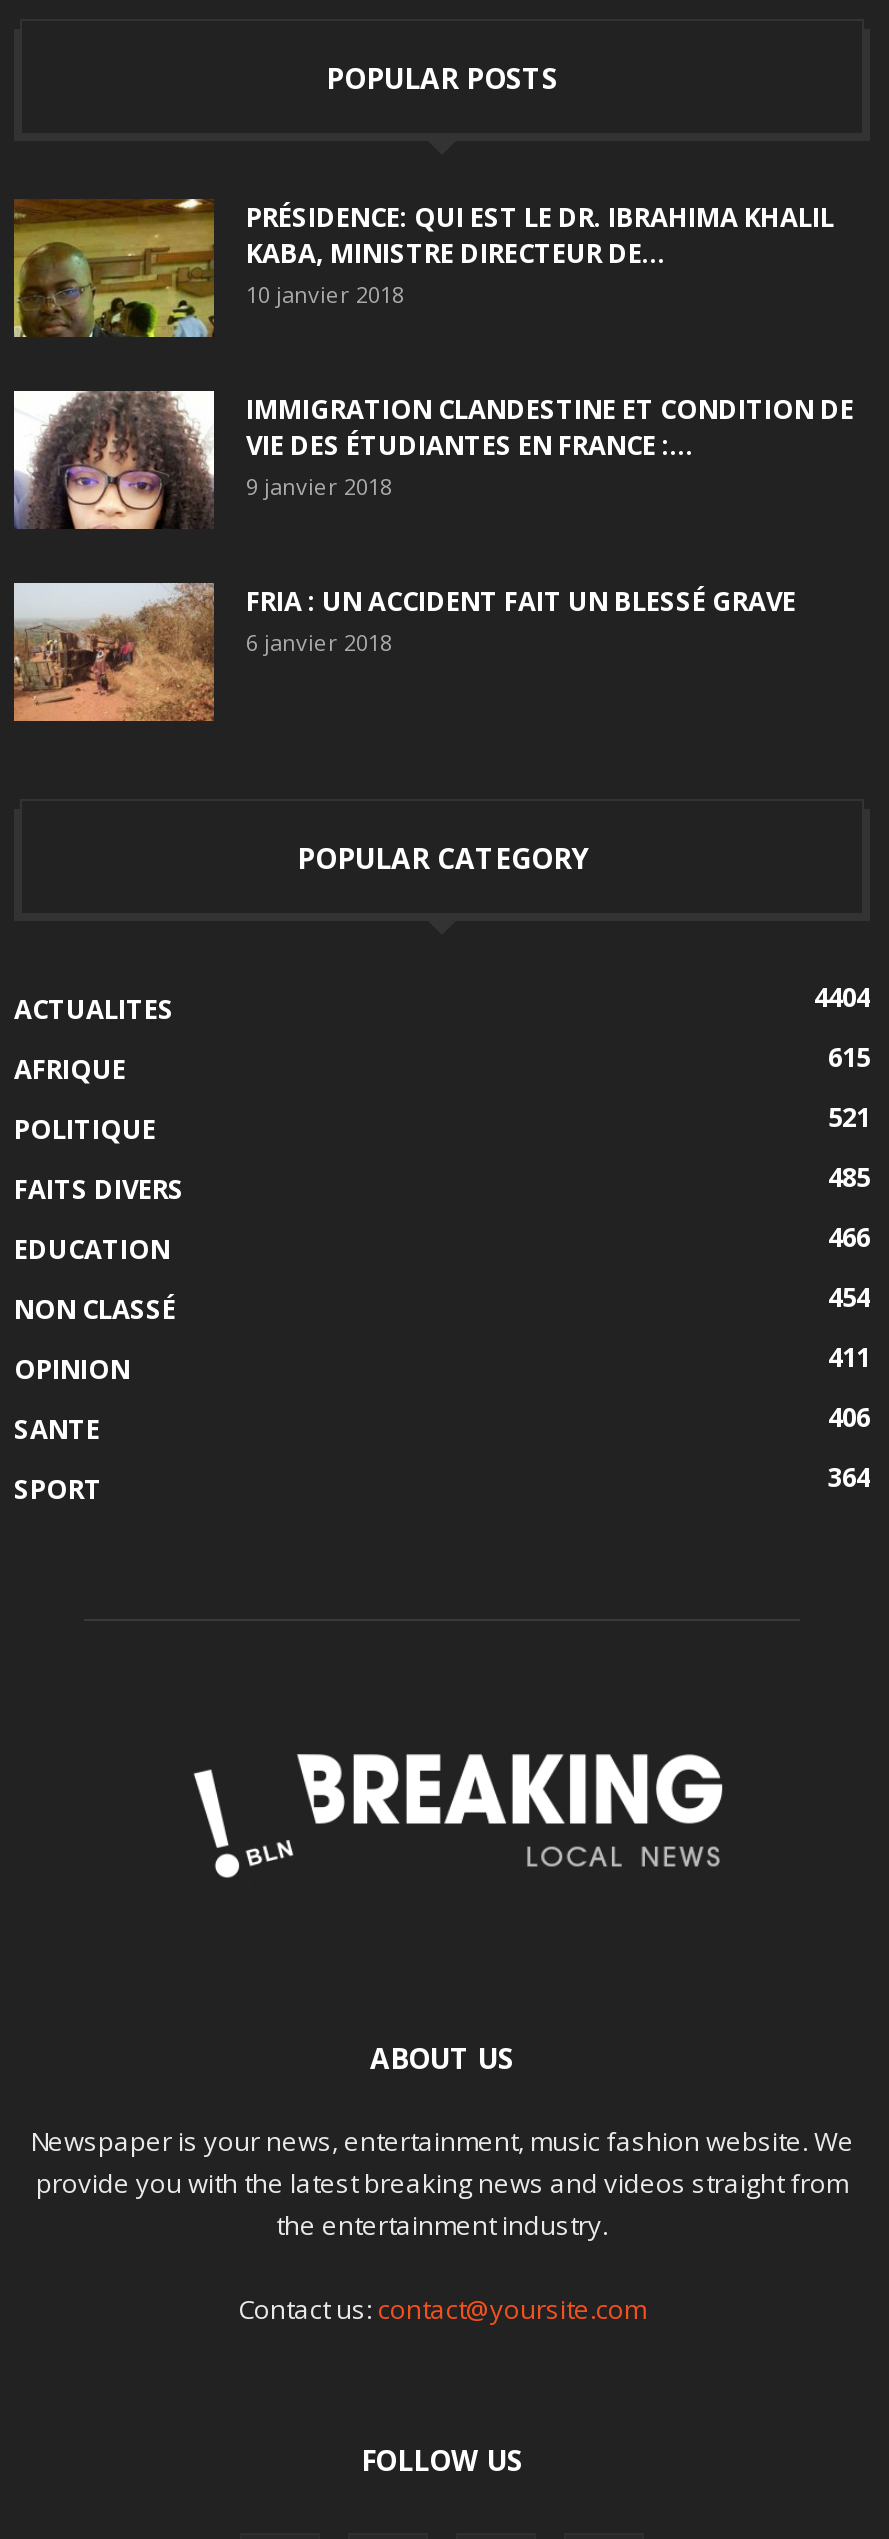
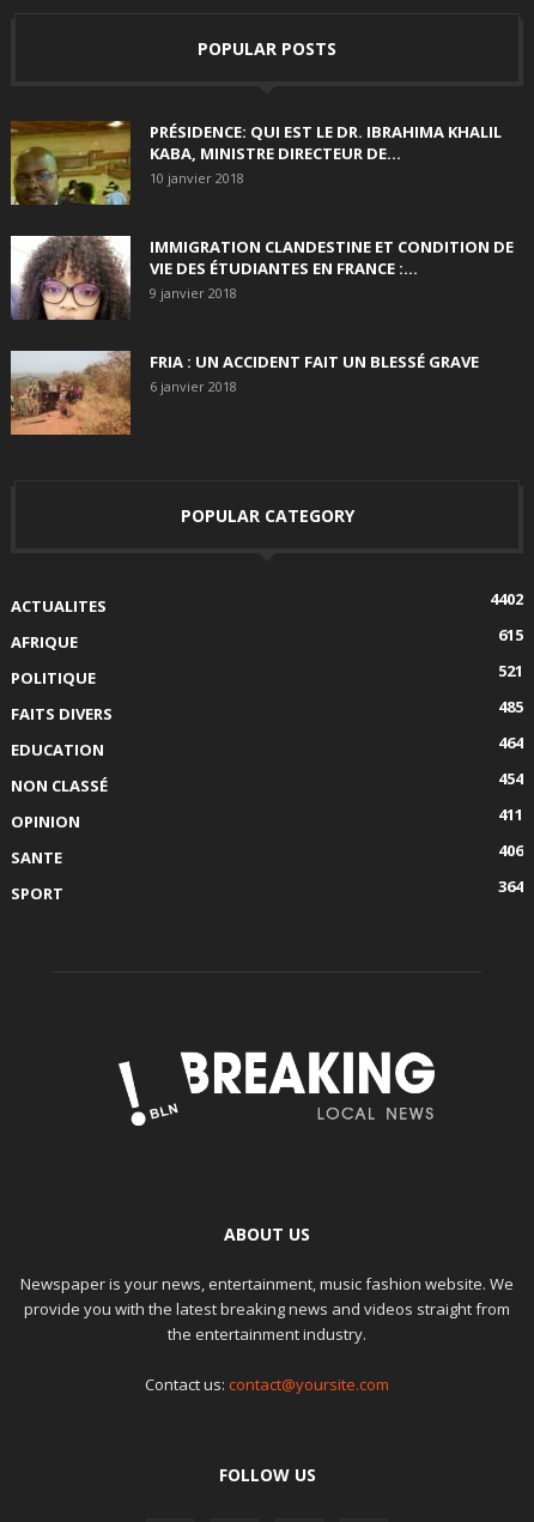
[814,979,870,1015] 4404 -> [490,588,523,610] 4402
[828,1219,870,1255] 466 -> [498,732,523,753] 464

